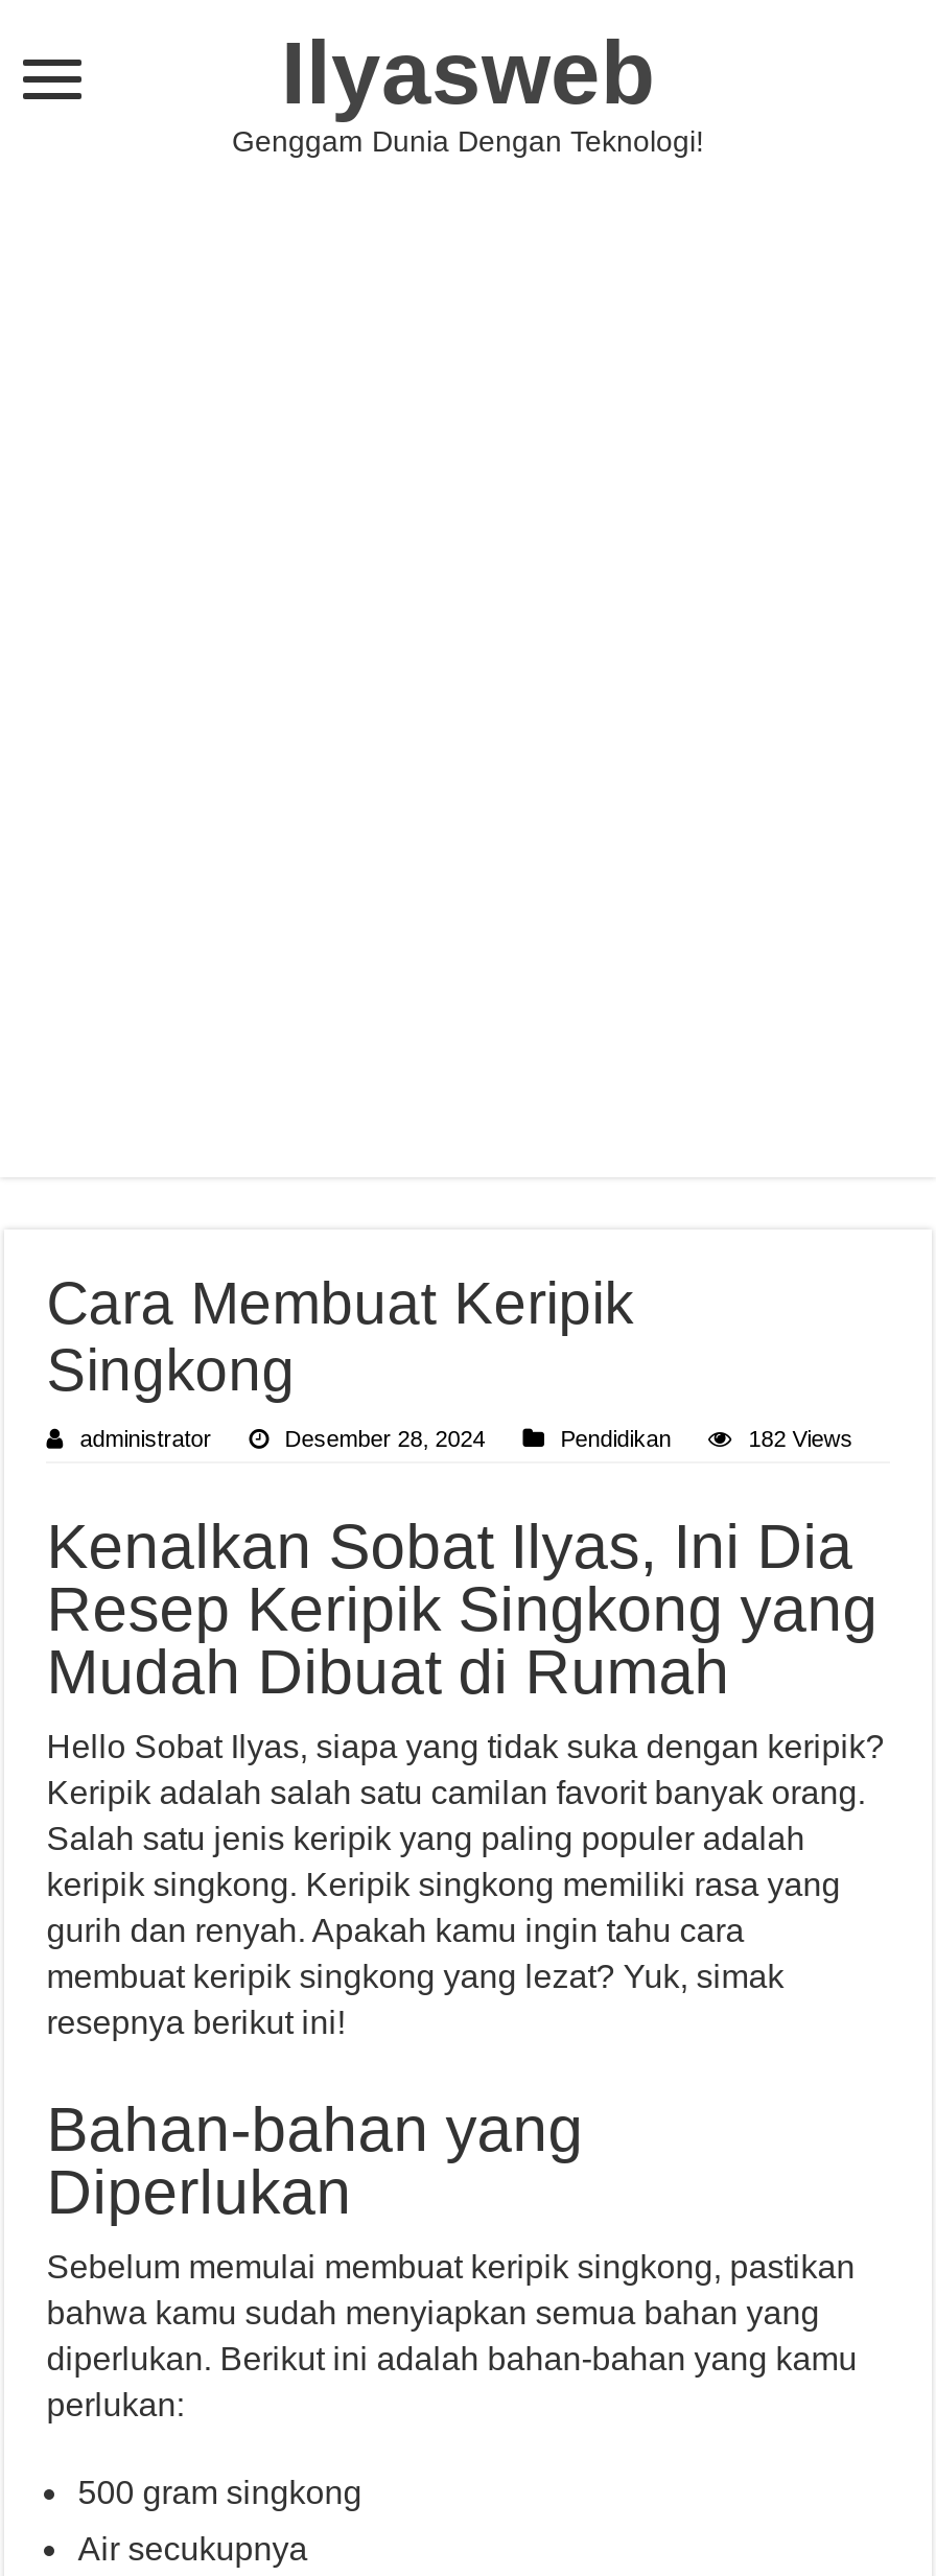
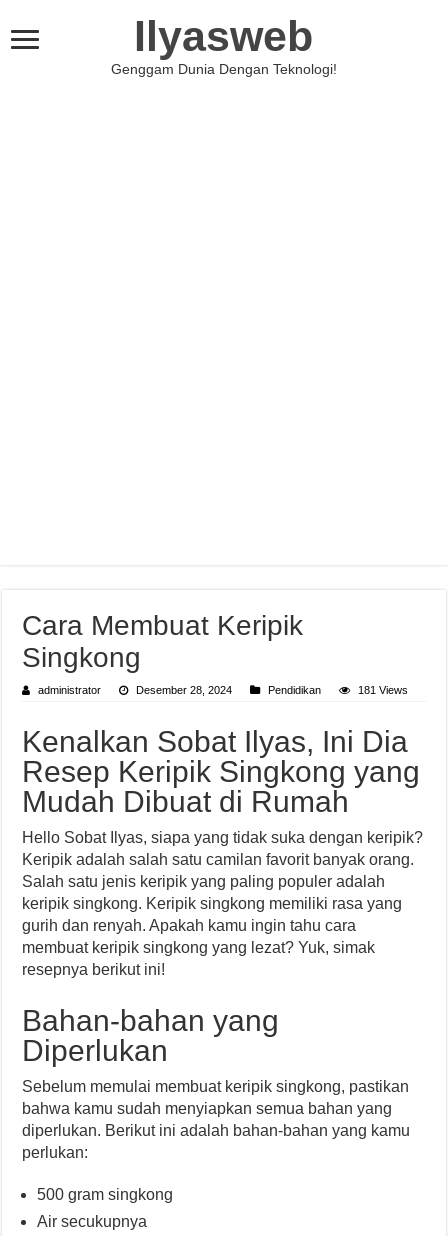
[748,1426,853,1451] 182 Views -> [358,684,408,696] 181 Views

